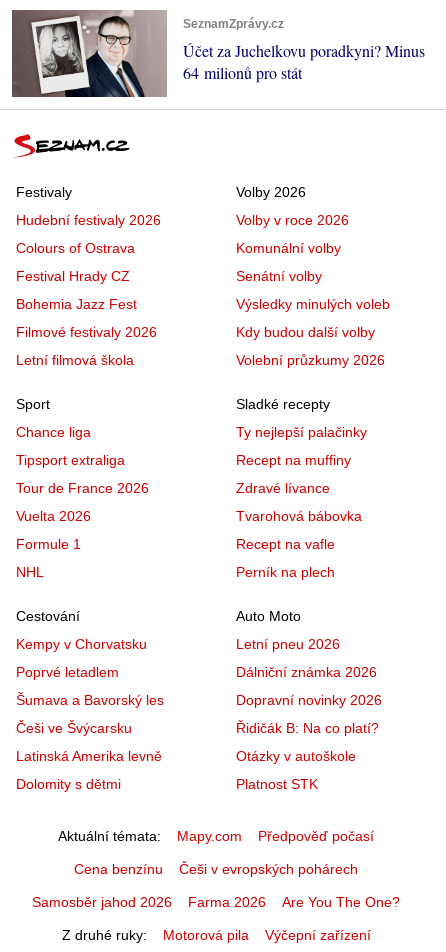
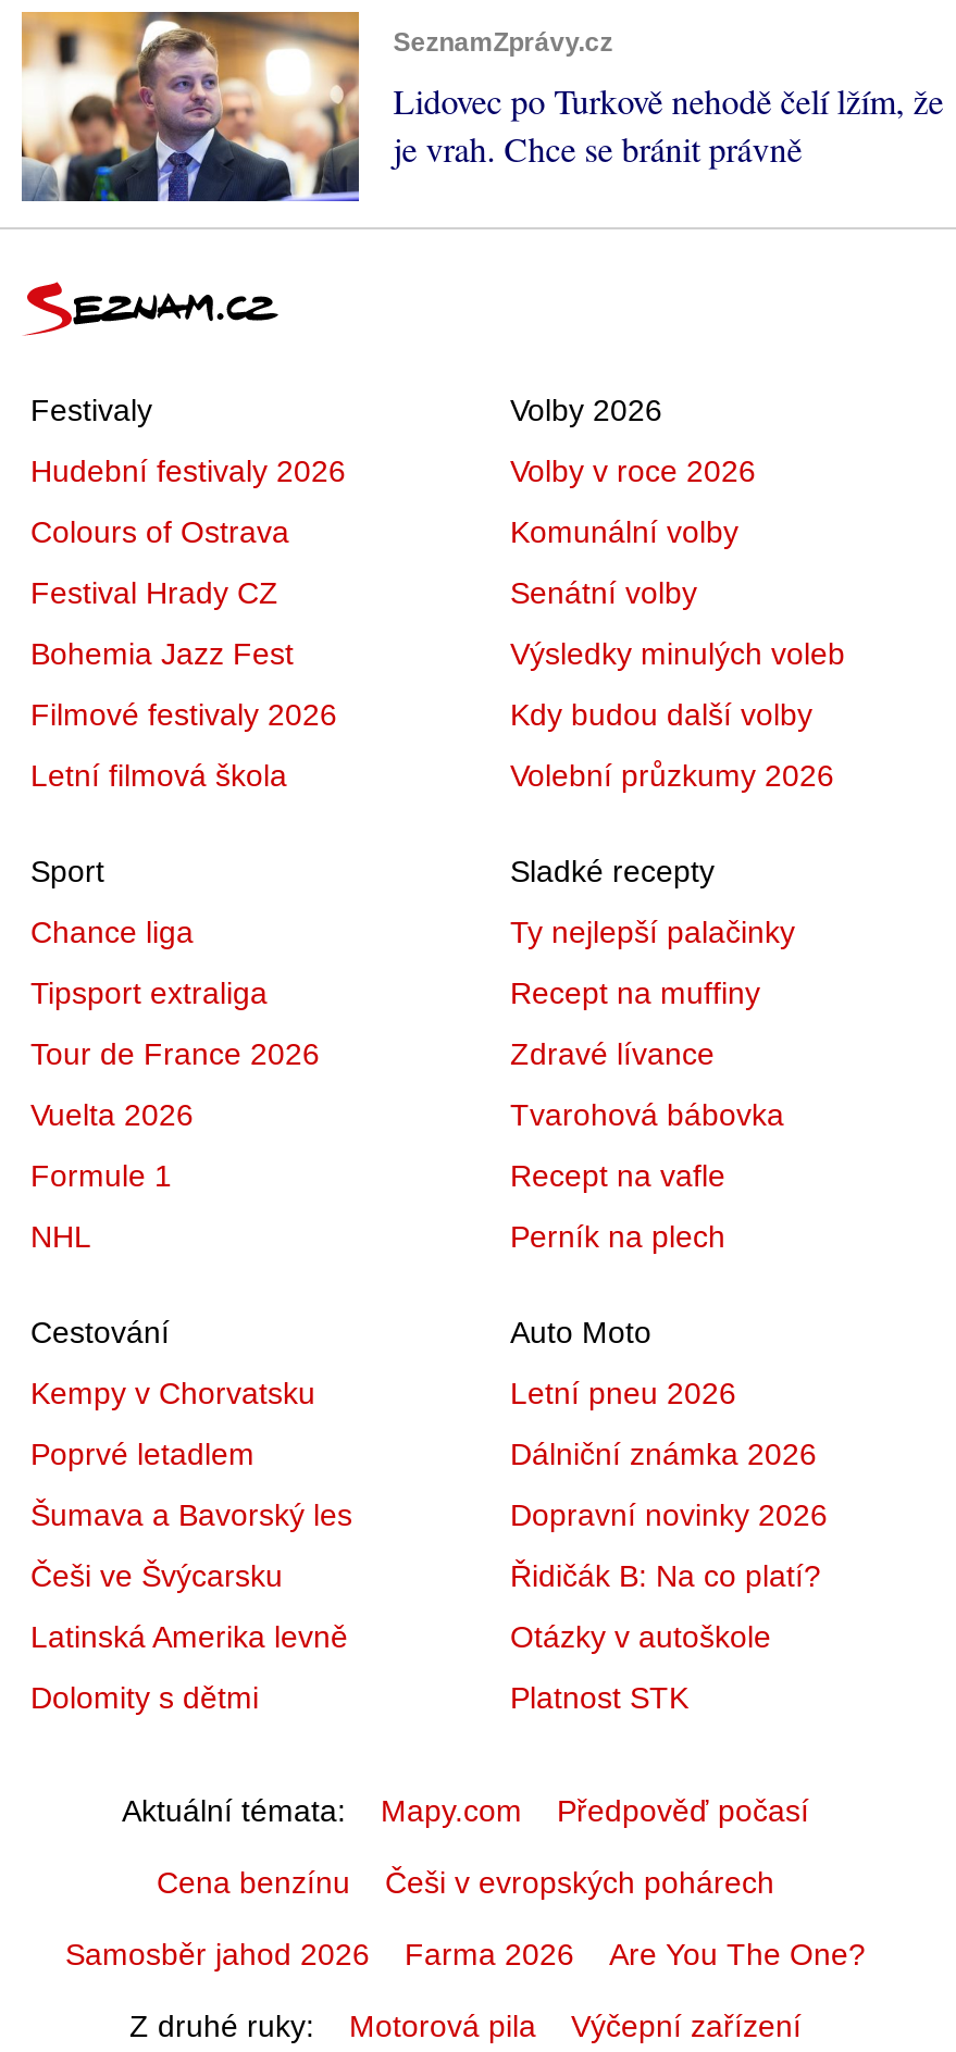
[11,9,425,98] [image] | Účet za Juchelkovu poradkyni? Minus | 64 milionů pro stát -> [20,10,943,203] [image] | Lidovec po Turkově nehodě čelí lžím, že | je vrah. Chce se bránit právně

